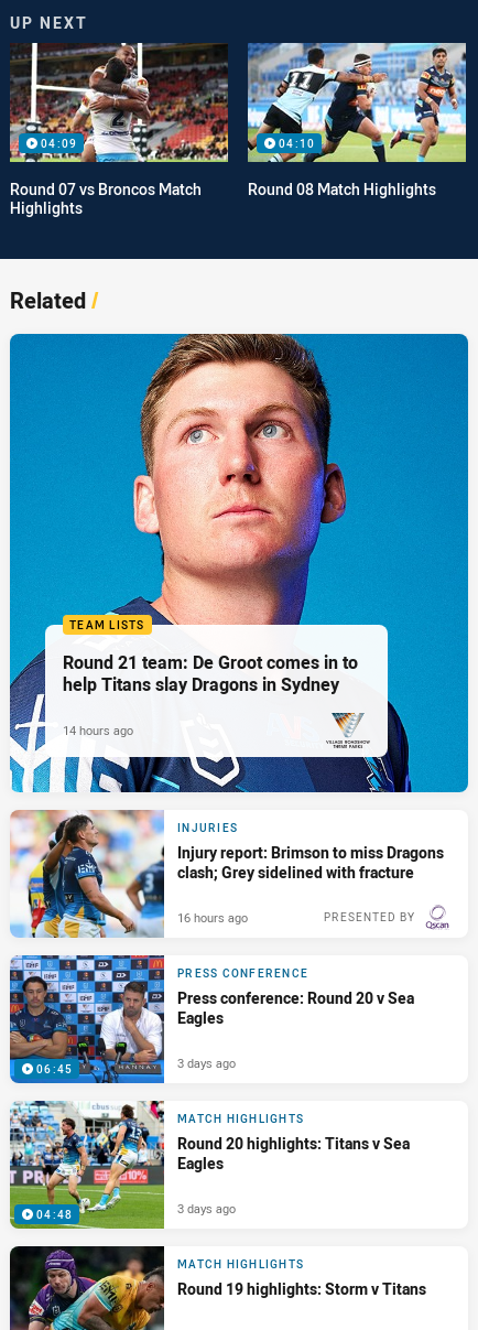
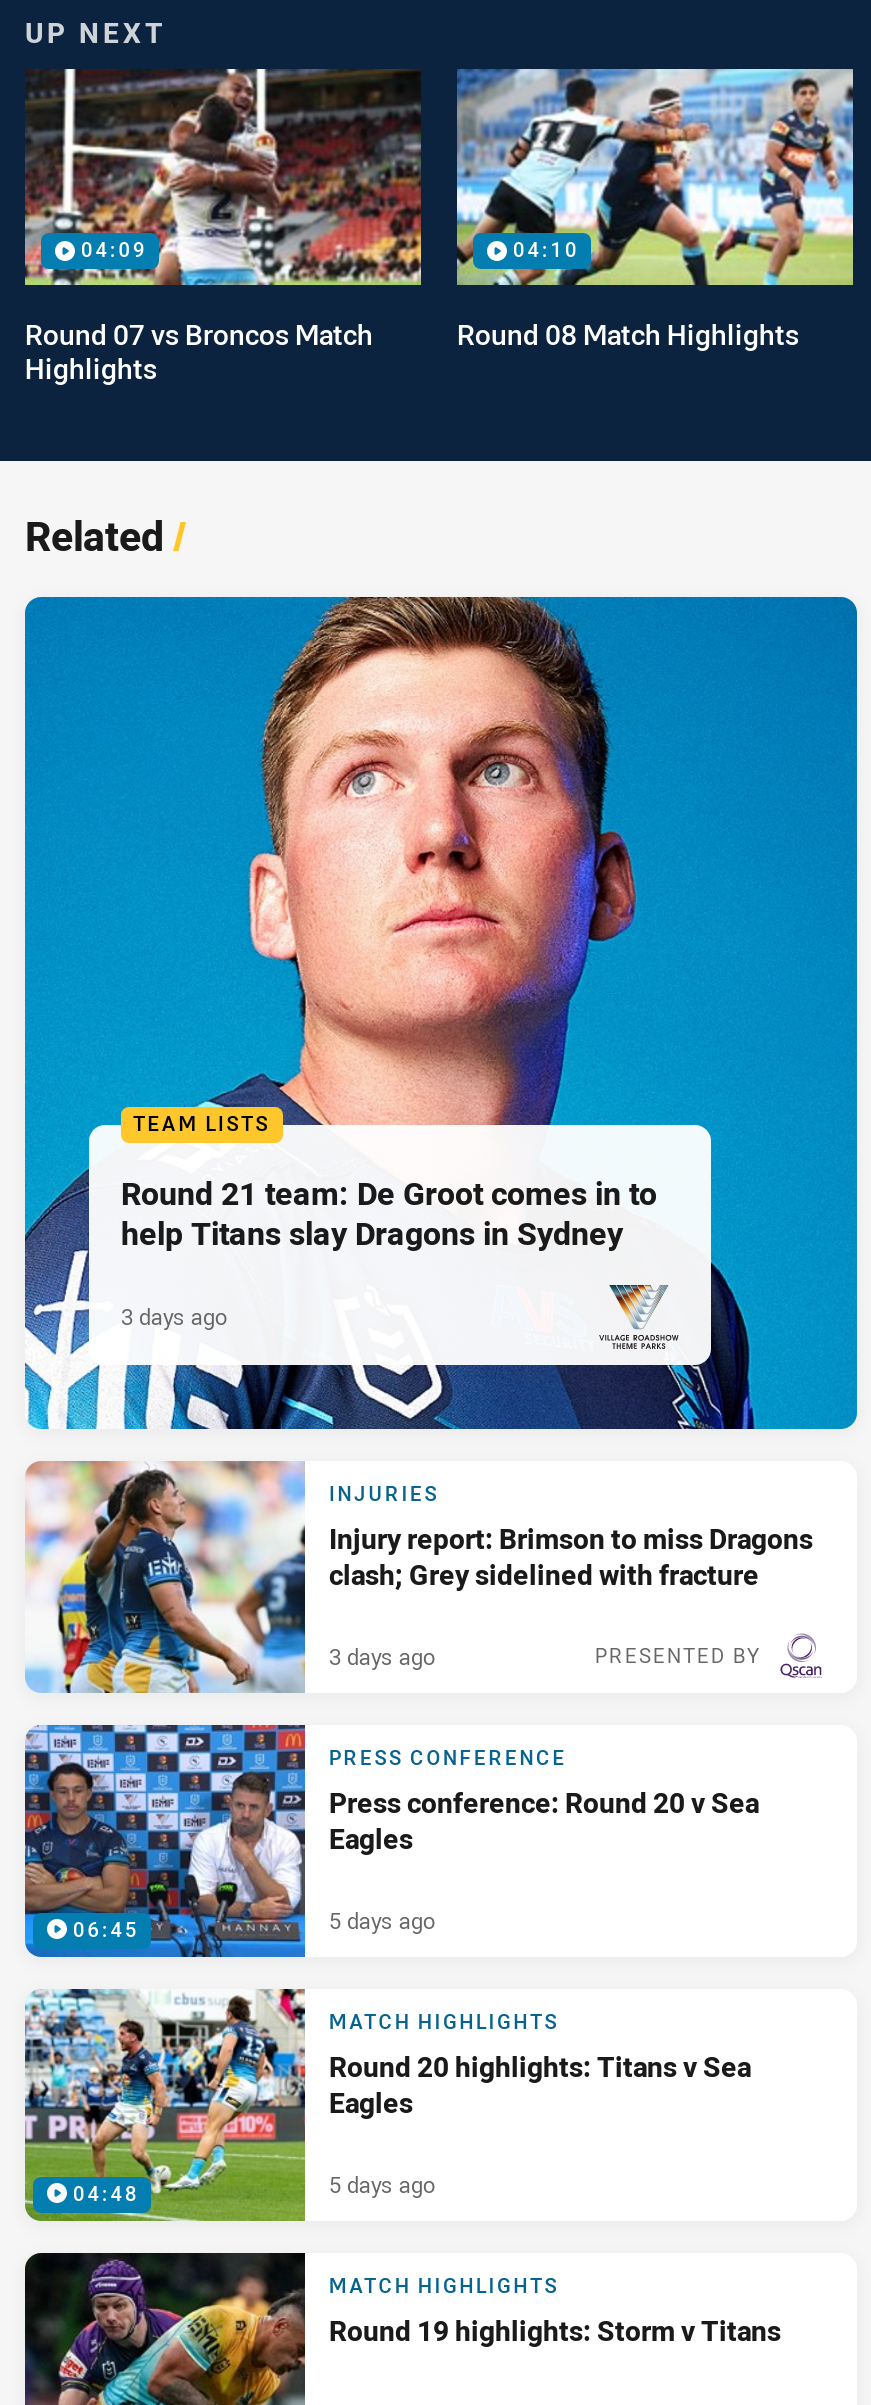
[63,722,133,738] 14 hours ago -> [121,1301,227,1331] 3 days ago
[177,909,248,925] 16 hours ago -> [329,1641,435,1671] 3 days ago
[177,1054,236,1071] 3 days ago -> [329,1905,435,1935] 5 days ago
[177,1200,236,1216] 3 days ago -> [329,2169,435,2199] 5 days ago

